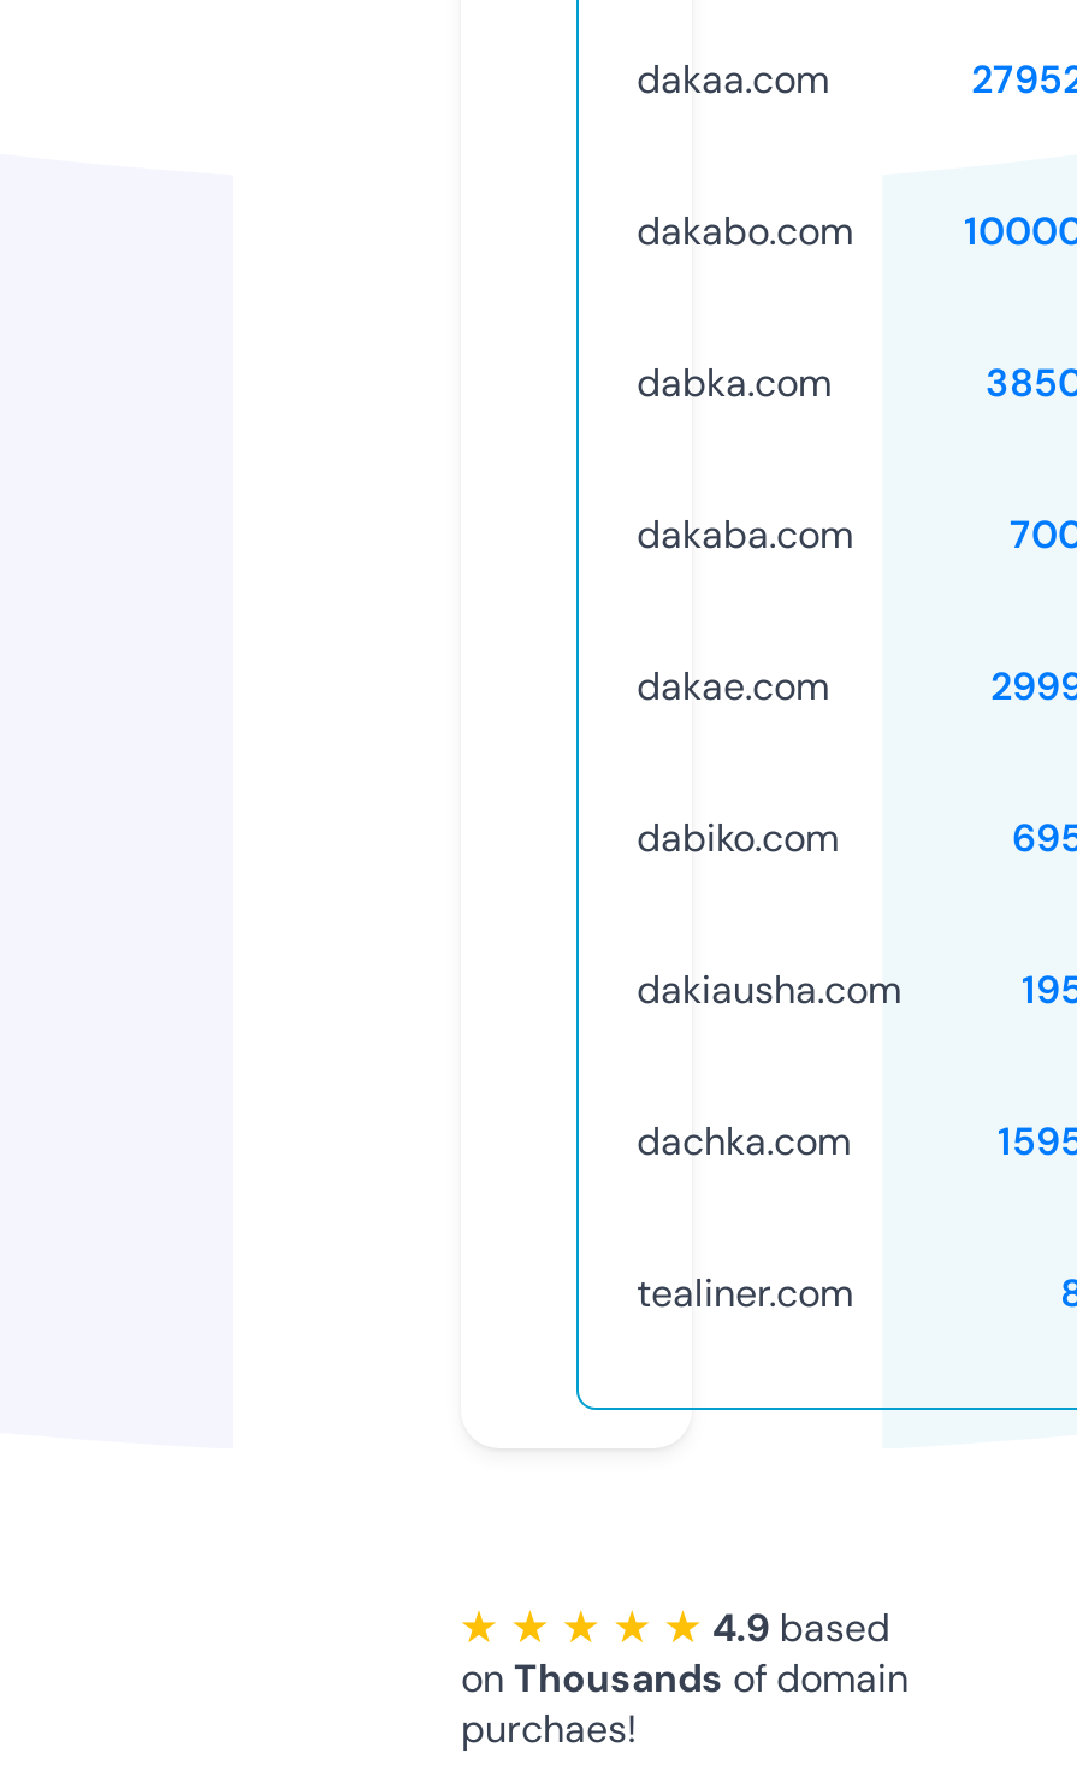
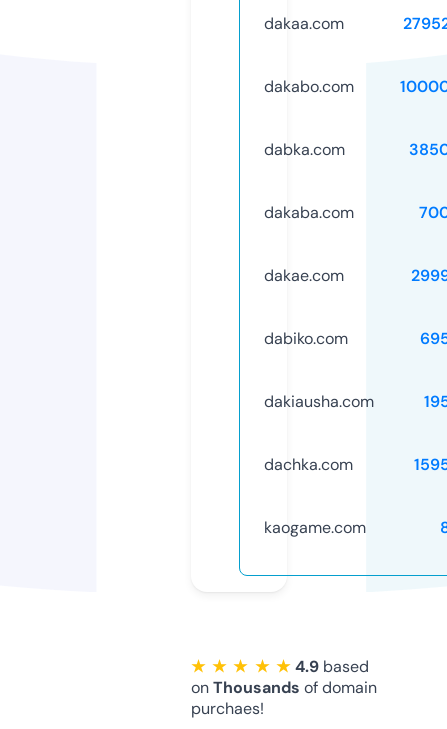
[637,1267,853,1318] tealiner.com -> [264,517,366,538] kaogame.com

